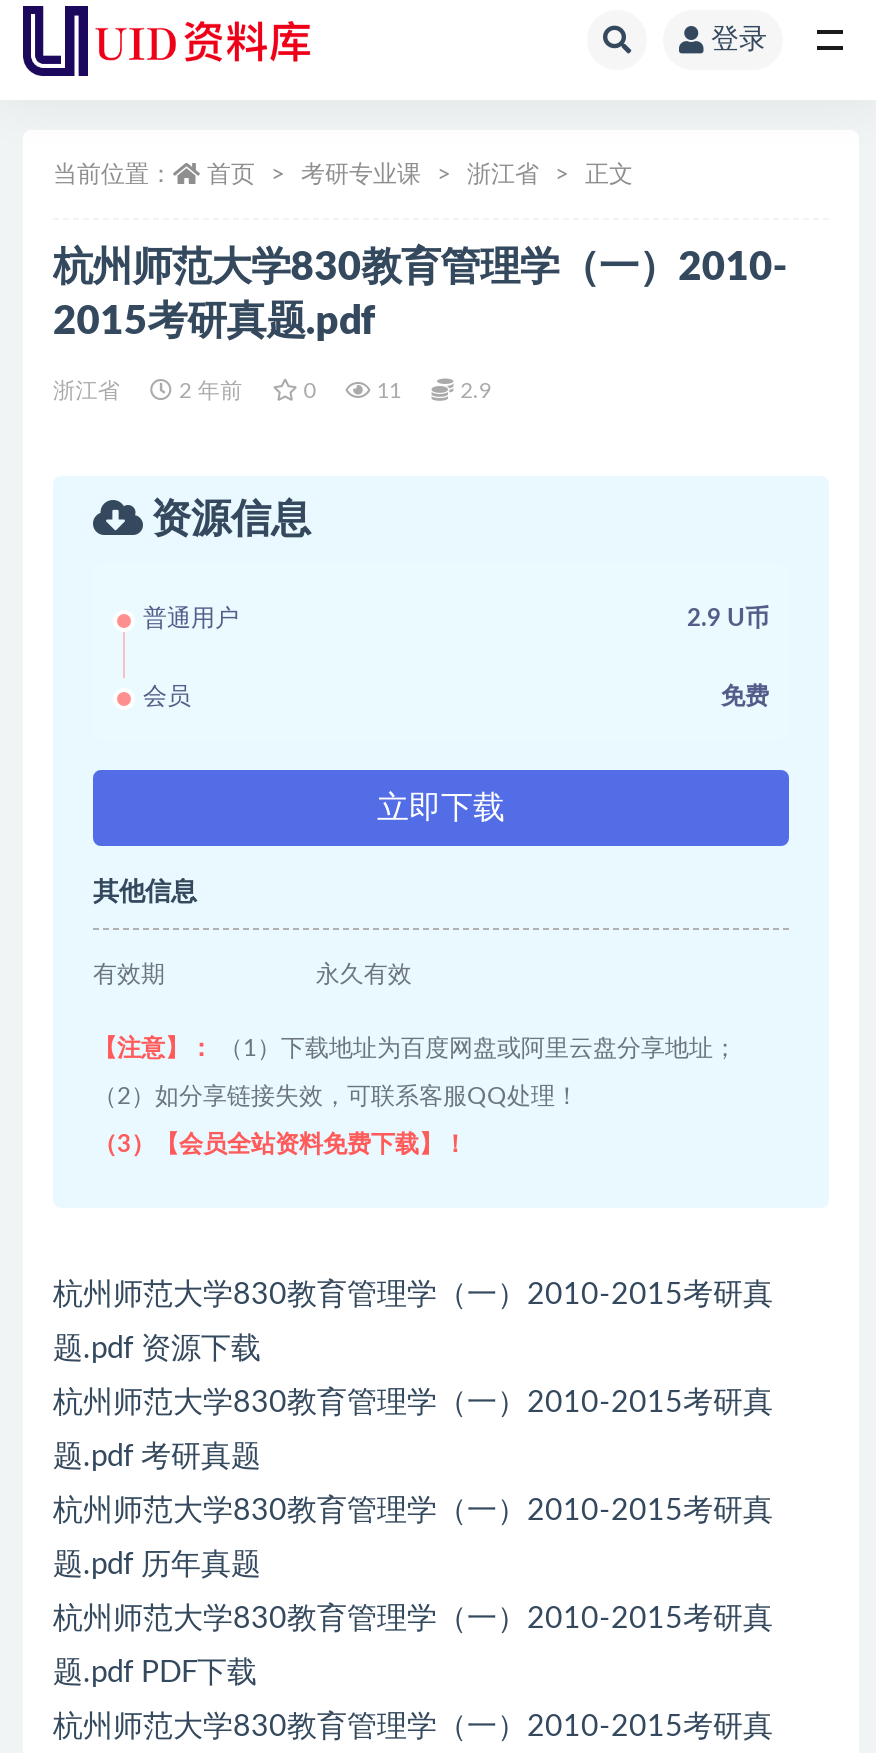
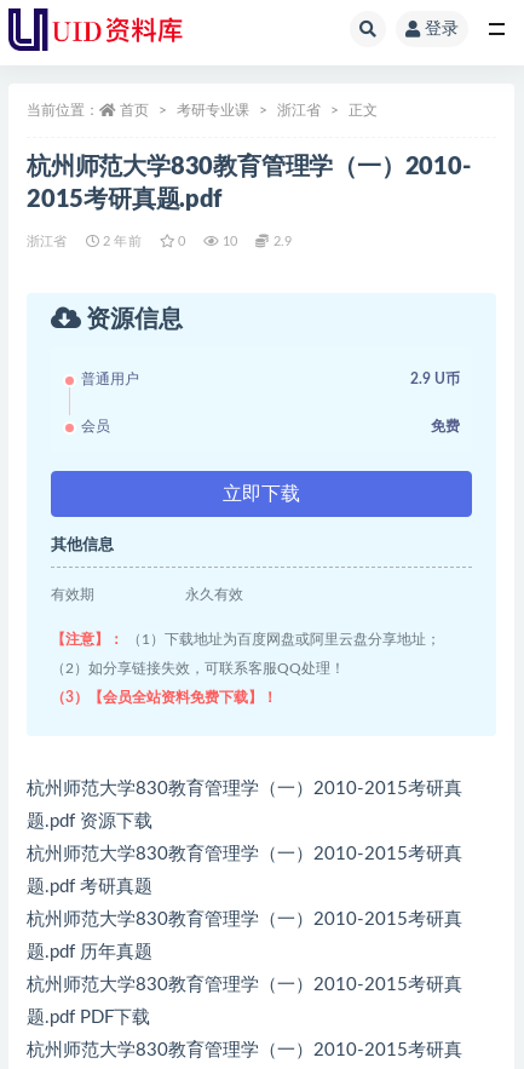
[370,380,401,402] 11 -> [219,235,237,248] 10

